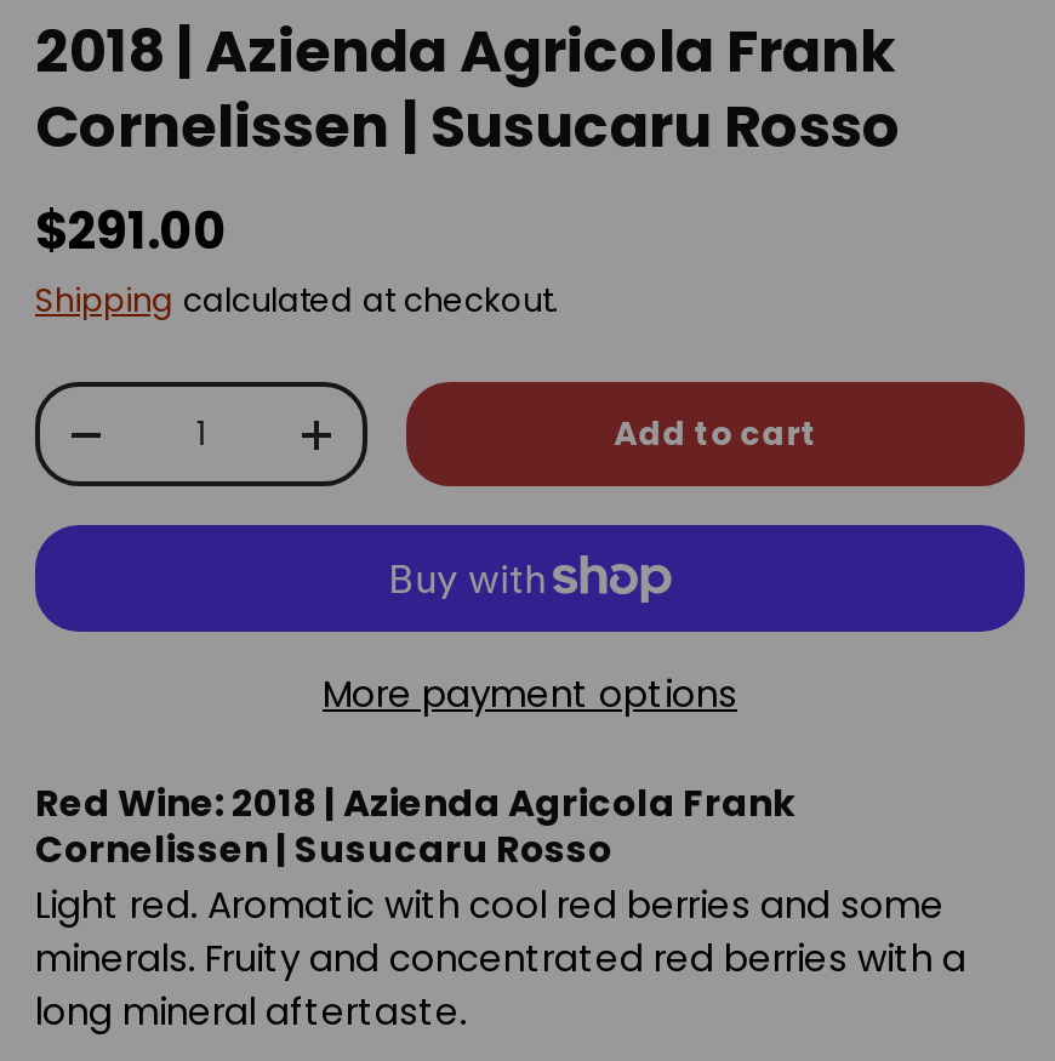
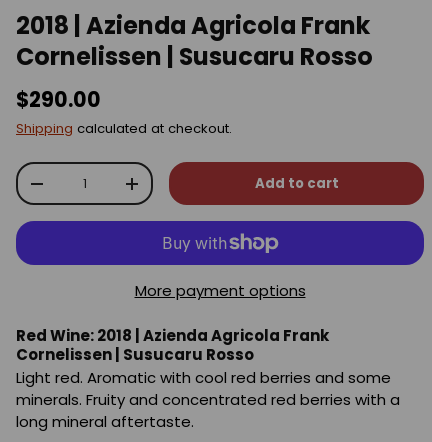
[35,195,227,266] $291.00 -> [16,85,101,114] $290.00

